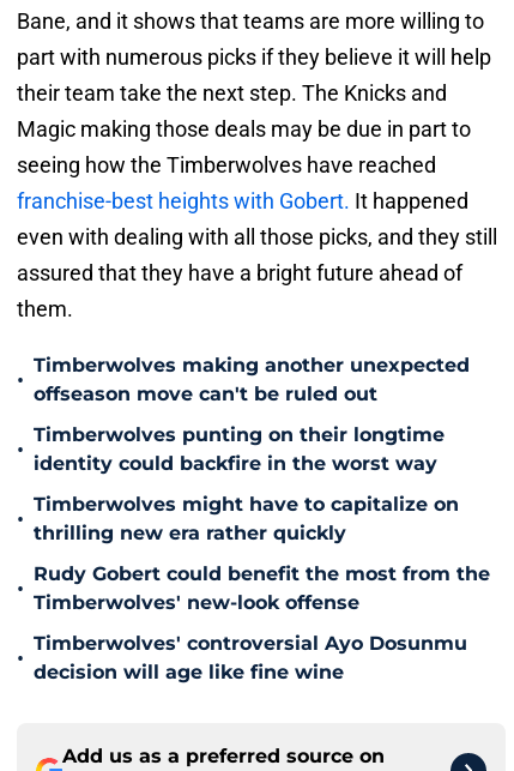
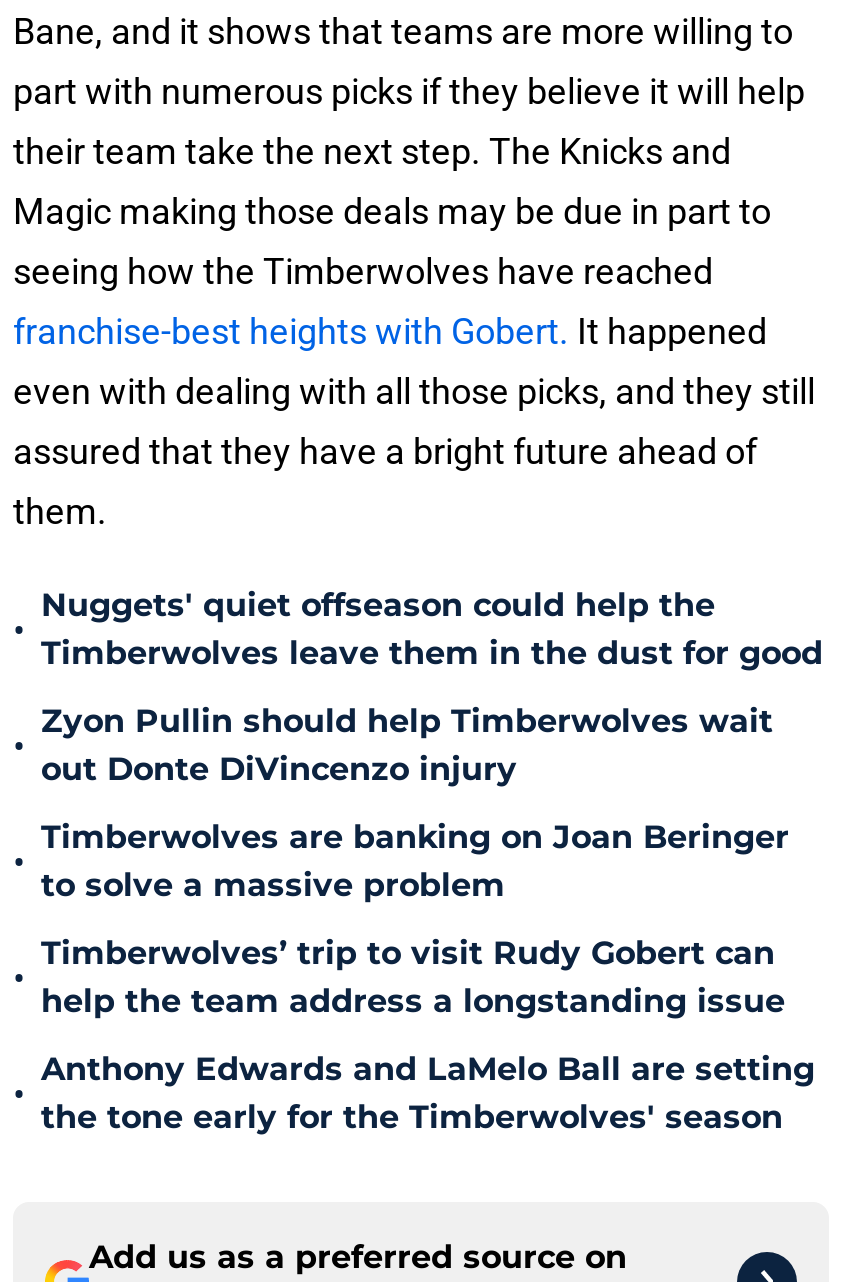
[34,354,470,405] Timberwolves making another unexpected | offseason move can't be ruled out -> [41,586,823,672] Nuggets' quiet offseason could help the | Timberwolves leave them in the dust for good
[34,423,445,475] Timberwolves punting on their longtime | identity could backfire in the worst way -> [41,702,773,788] Zyon Pullin should help Timberwolves wait | out Donte DiVincenzo injury
[34,493,459,544] Timberwolves might have to capitalize on | thrilling new era rather quickly -> [41,818,789,904] Timberwolves are banking on Joan Beringer | to solve a massive problem
[34,562,490,614] Rudy Gobert could benefit the most from the | Timberwolves' new-look offense -> [41,934,785,1020] Timberwolves’ trip to visit Rudy Gobert can | help the team address a longstanding issue
[34,632,467,683] Timberwolves' controversial Ayo Dosunmu | decision will age like fine wine -> [41,1050,815,1136] Anthony Edwards and LaMelo Ball are setting | the tone early for the Timberwolves' season

